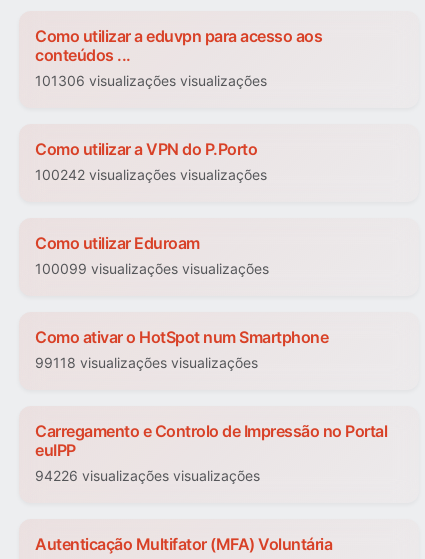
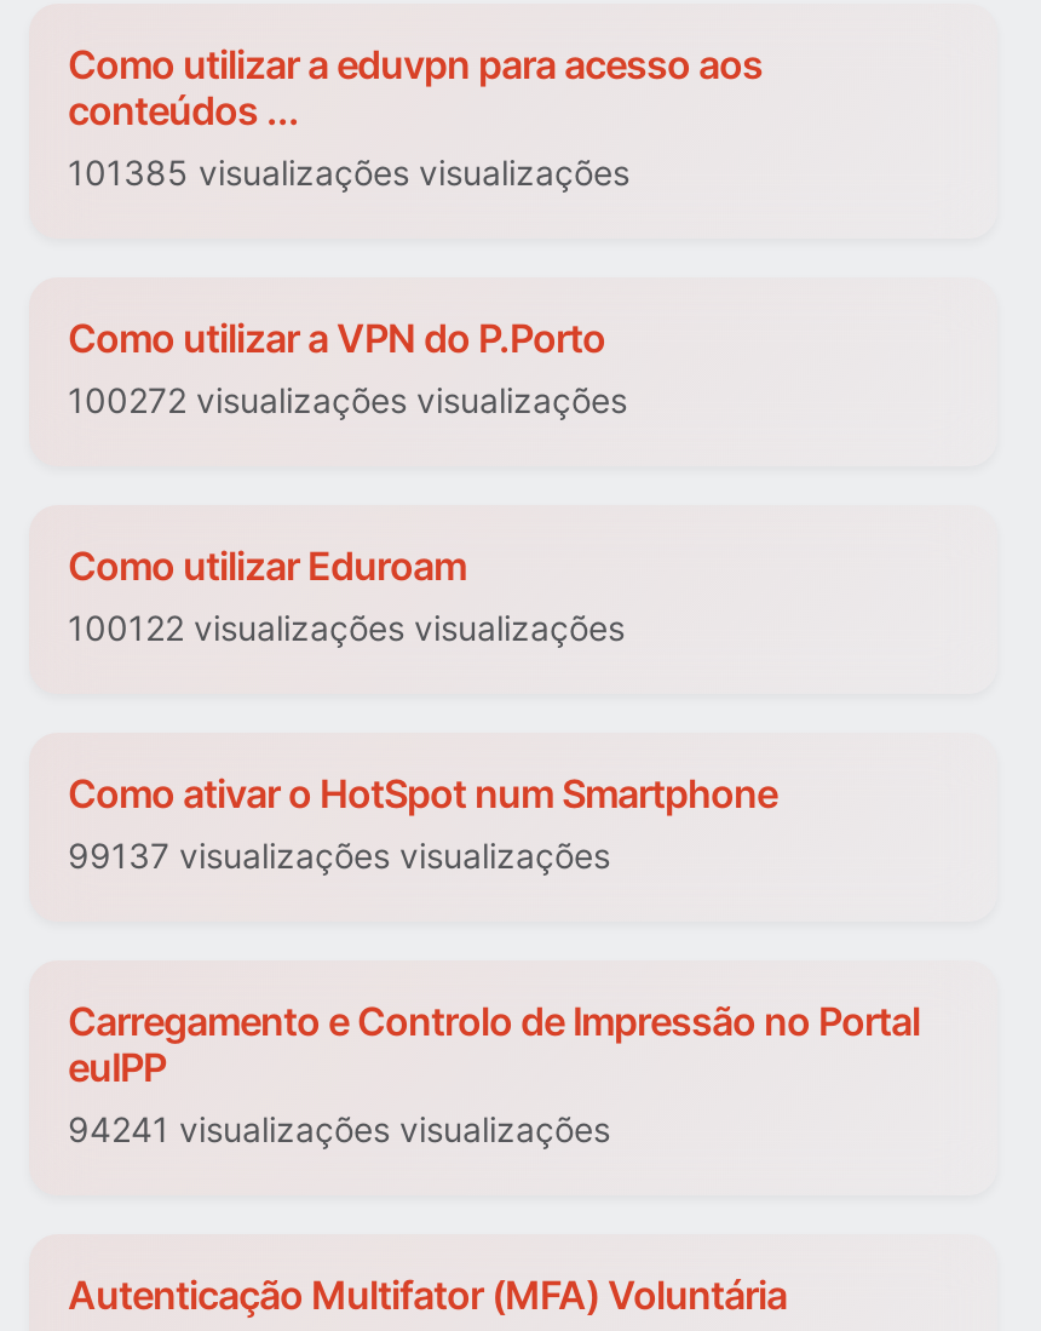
[35,72,267,89] 101306 visualizações visualizações -> [68,153,629,194] 101385 visualizações visualizações
[35,166,267,183] 100242 visualizações visualizações -> [68,380,627,421] 100272 visualizações visualizações
[35,260,269,277] 100099 visualizações visualizações -> [68,608,625,649] 100122 visualizações visualizações
[35,354,258,371] 99118 visualizações visualizações -> [68,836,610,877] 99137 visualizações visualizações
[35,467,260,484] 94226 visualizações visualizações -> [68,1109,610,1151] 94241 visualizações visualizações

